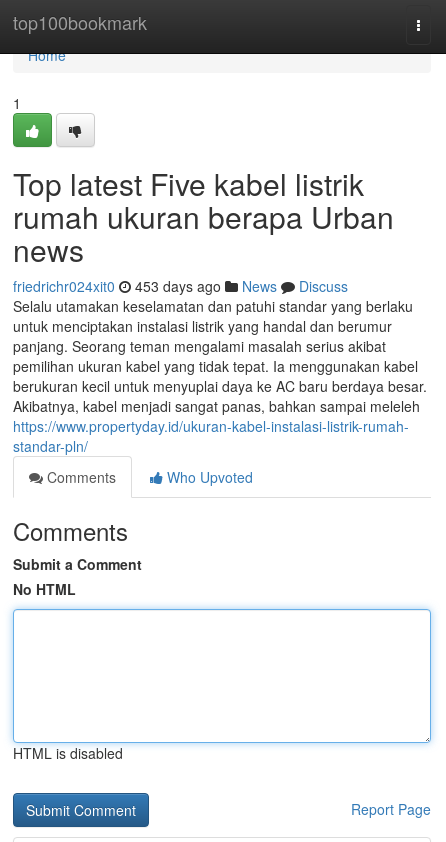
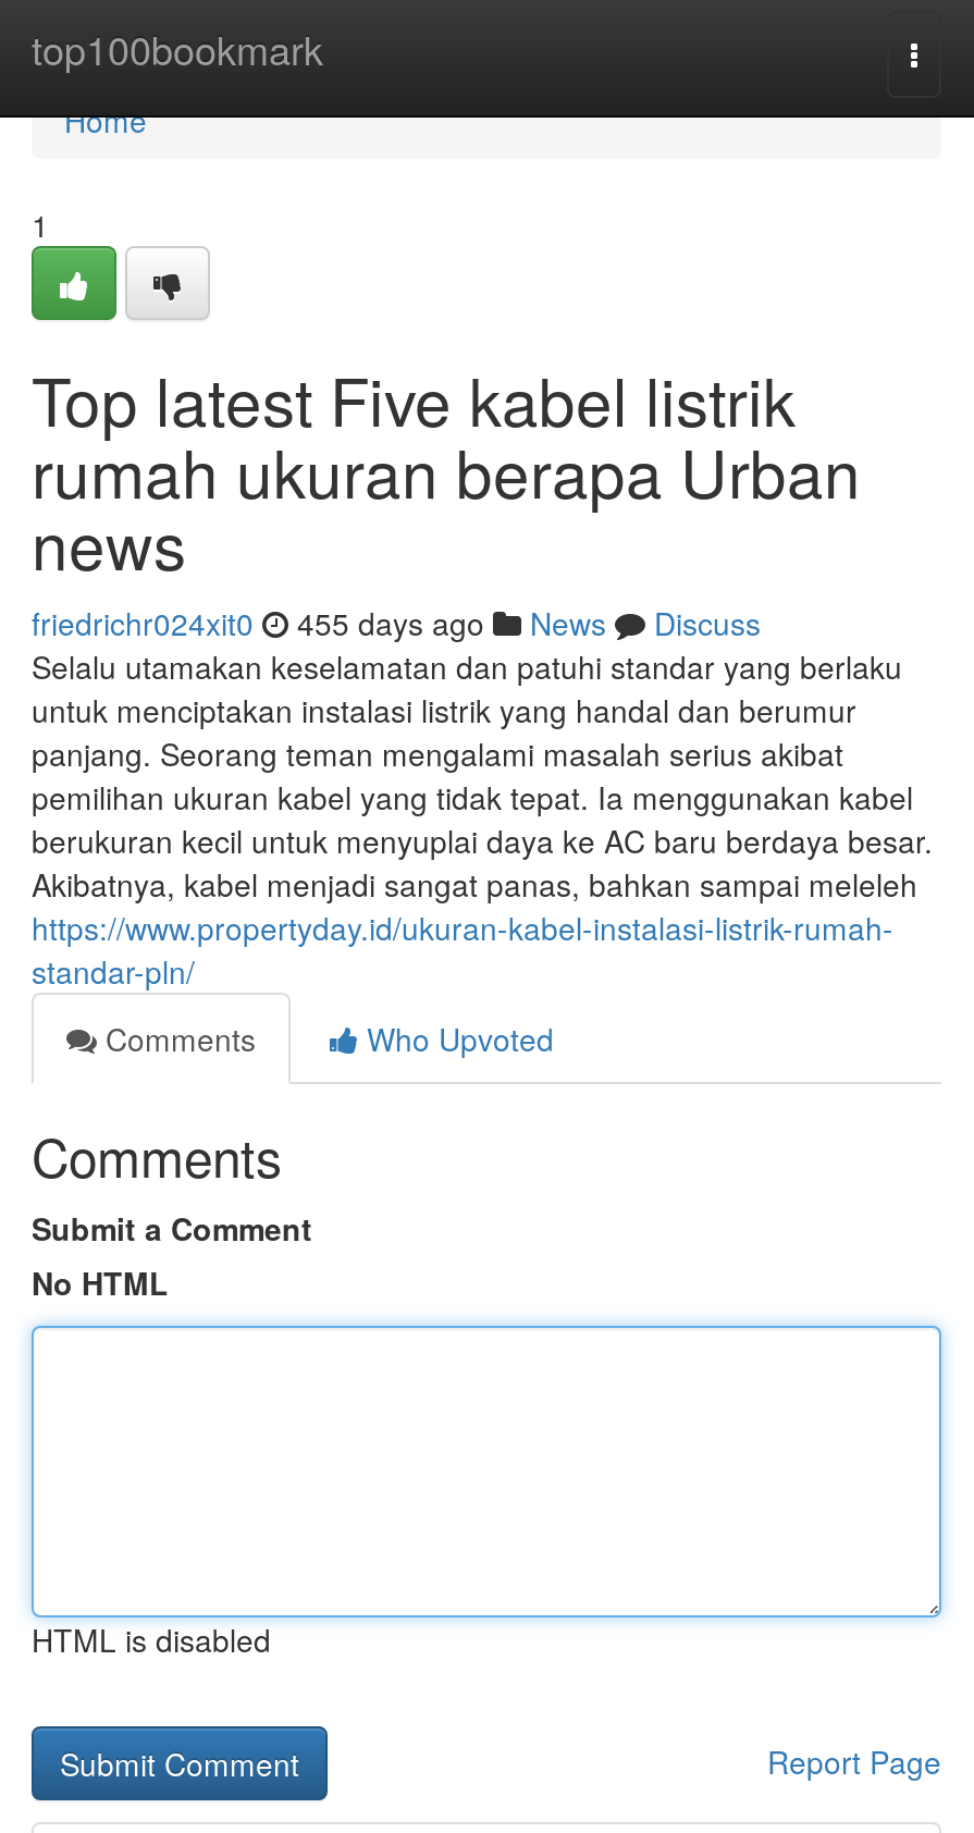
[13,276,348,296] friedrichr024xit0 453 days ago News Discuss -> [32,601,761,644] friedrichr024xit0 455 days ago News Discuss

